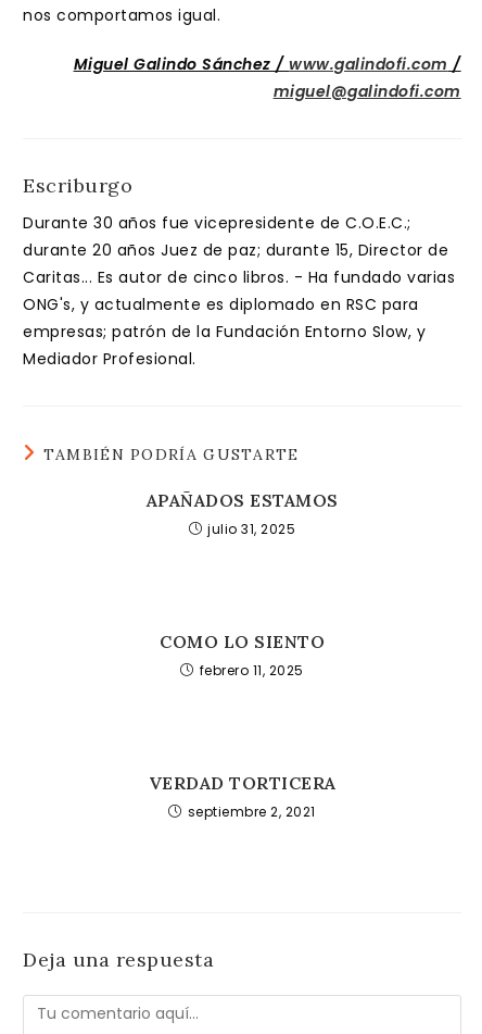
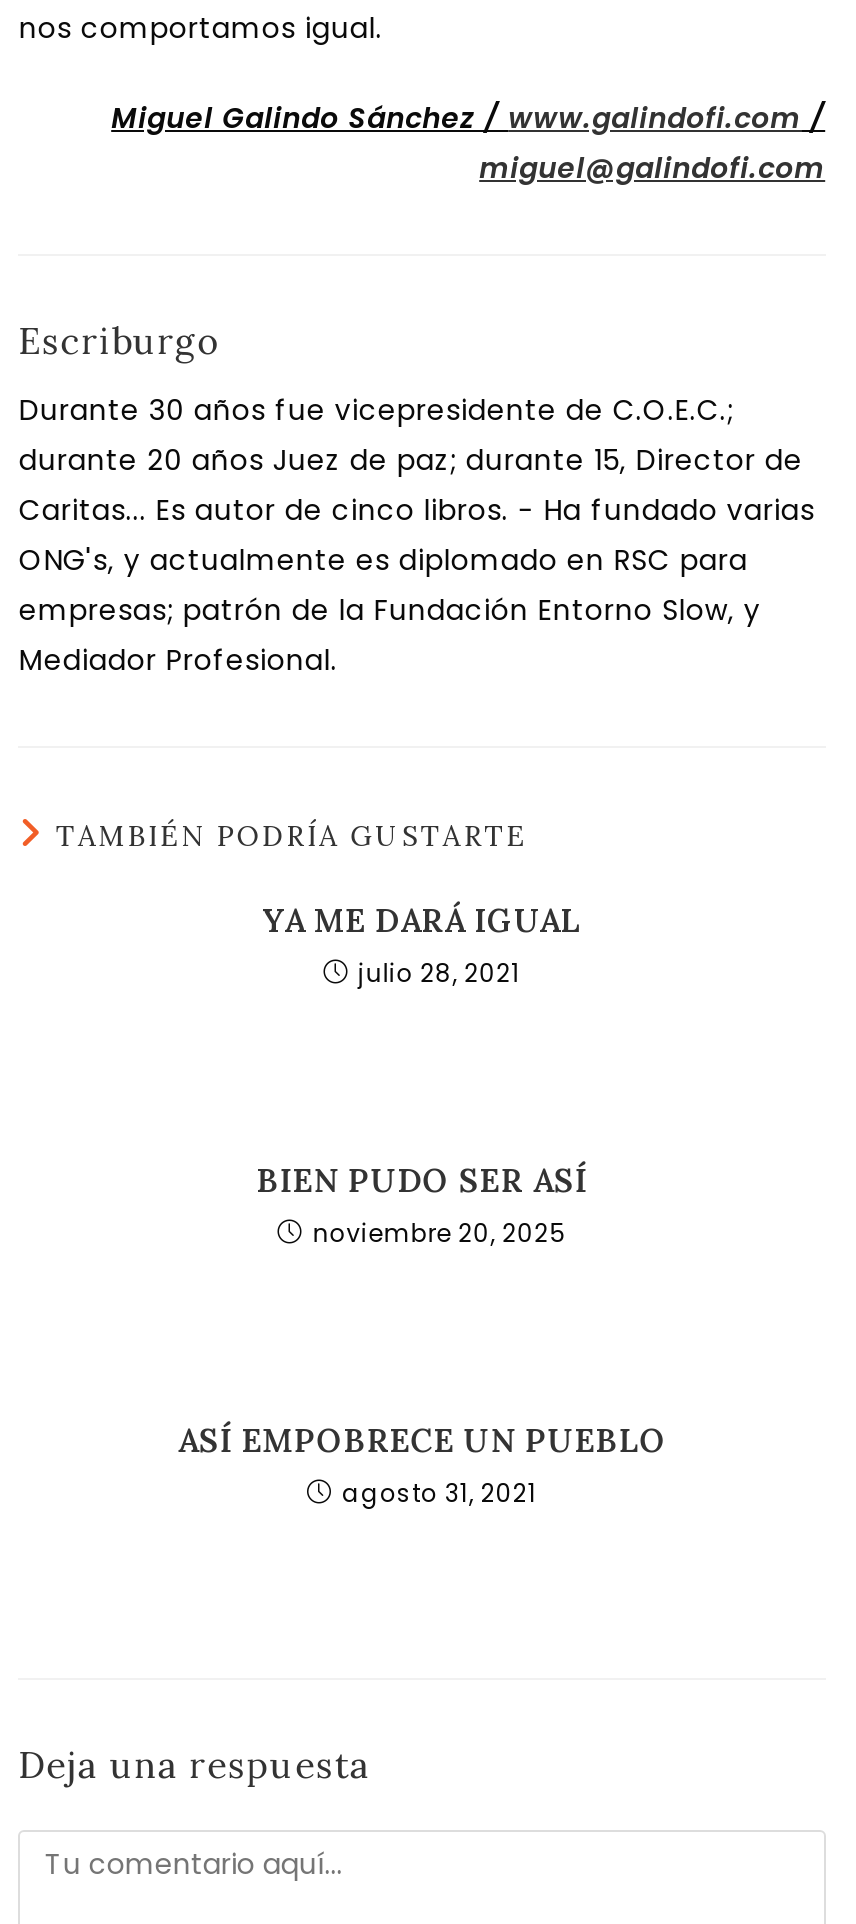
[146,489,338,538] APAÑADOS ESTAMOS | julio 31, 2025 -> [263,900,581,990] YA ME DARÁ IGUAL | julio 28, 2021
[160,631,325,680] COMO LO SIENTO | febrero 11, 2025 -> [256,1160,588,1250] BIEN PUDO SER ASÍ | noviembre 20, 2025
[148,772,336,821] VERDAD TORTICERA | septiembre 2, 2021 -> [178,1420,666,1510] ASÍ EMPOBRECE UN PUEBLO | agosto 31, 2021

